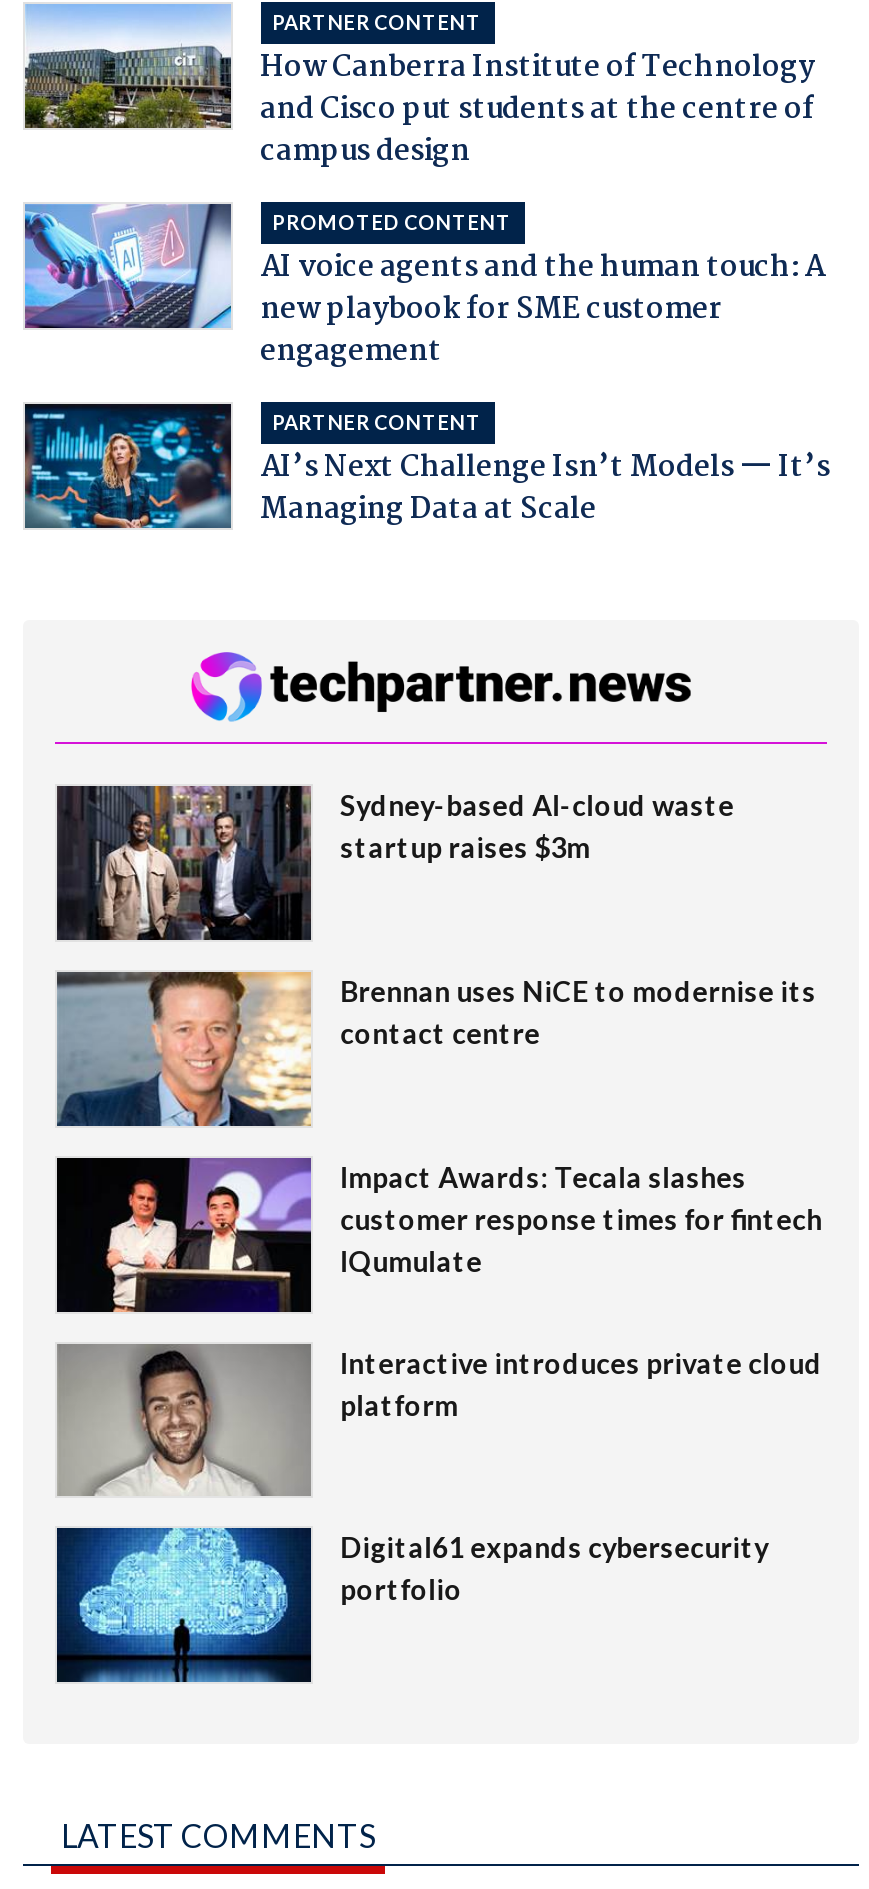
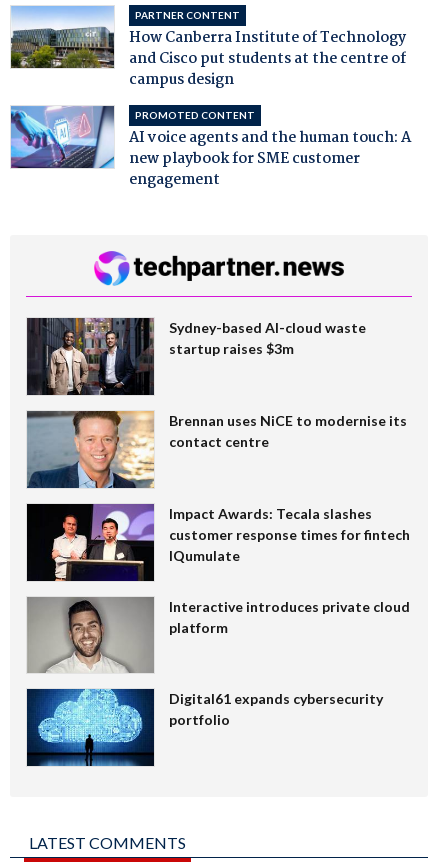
[23,402,830,533] [image] | PARTNER CONTENT | AI’s Next Challenge Isn’t Models — It’s | Managing Data at Scale -> none

